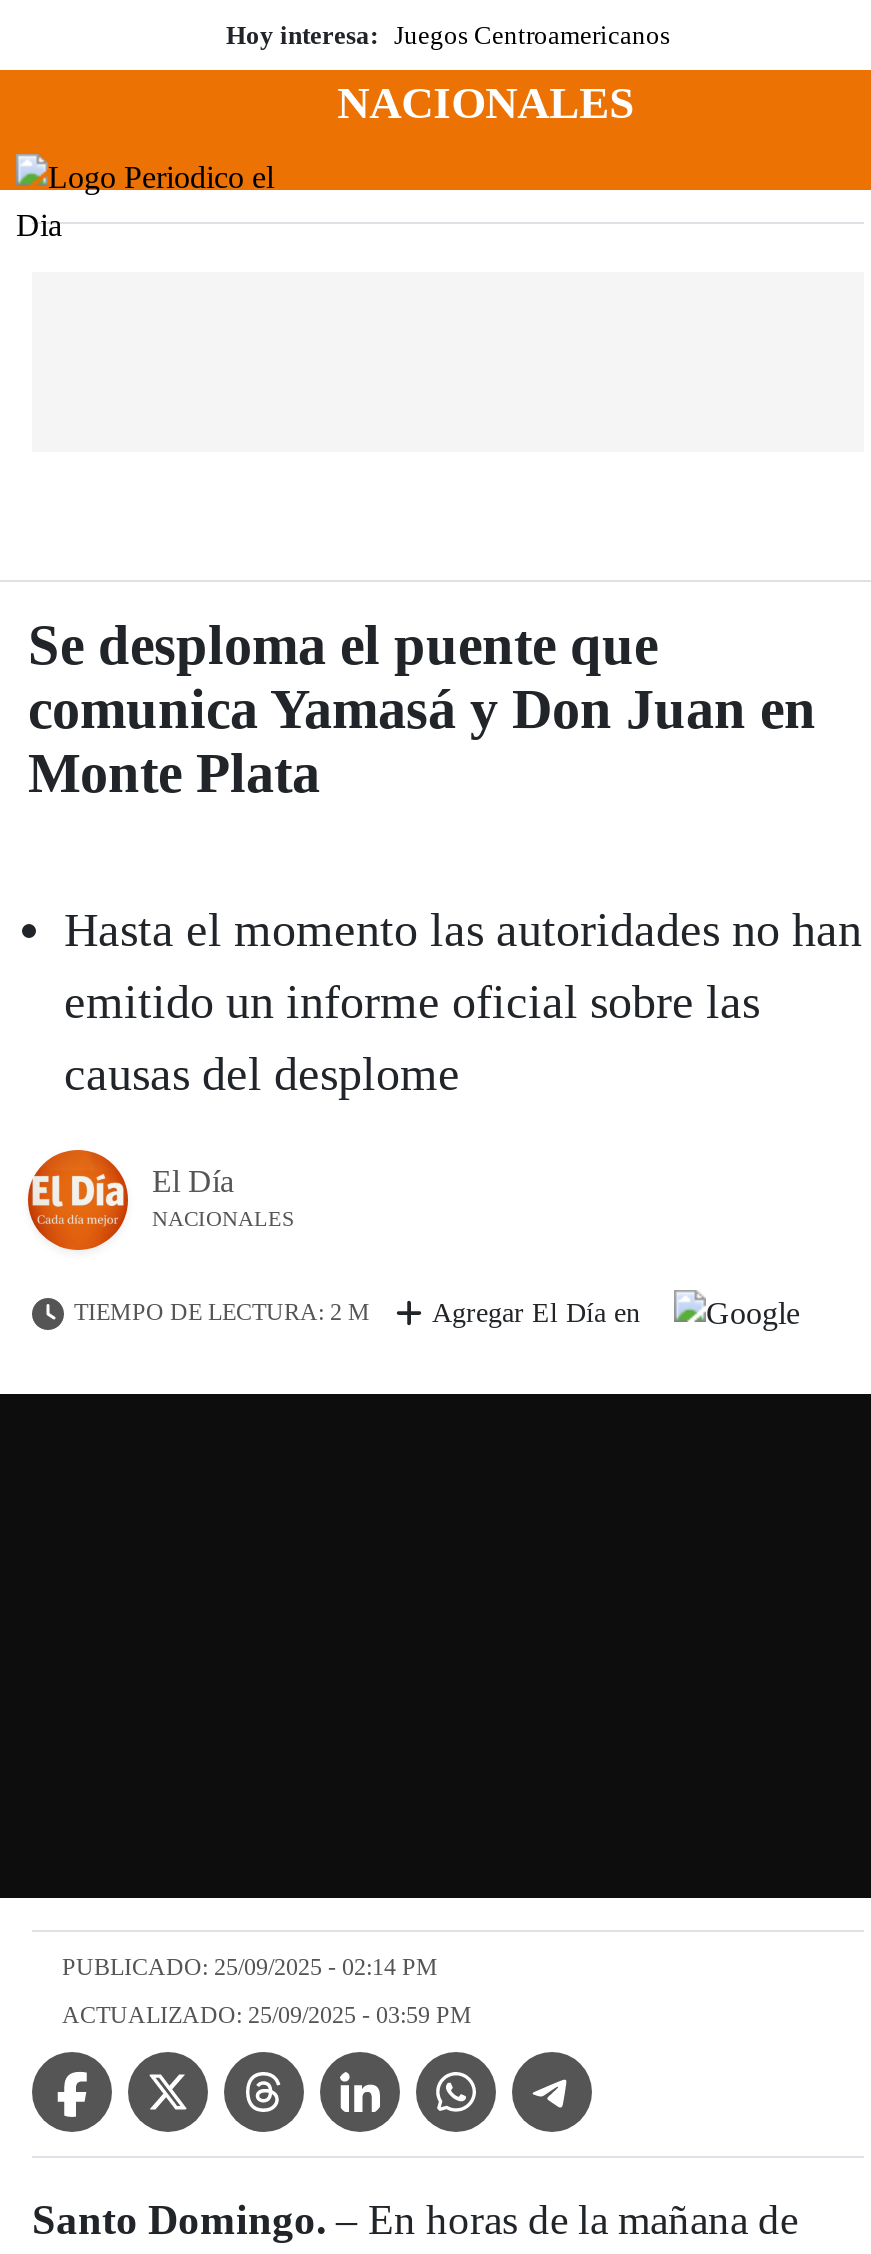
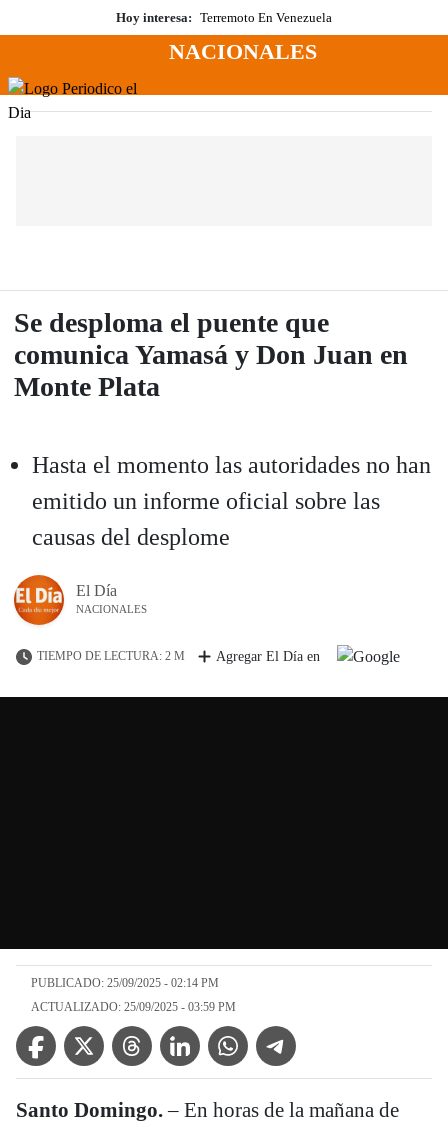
[226,20,670,50] Hoy interesa: Juegos Centroamericanos -> [116,10,332,25] Hoy interesa: Terremoto En Venezuela

